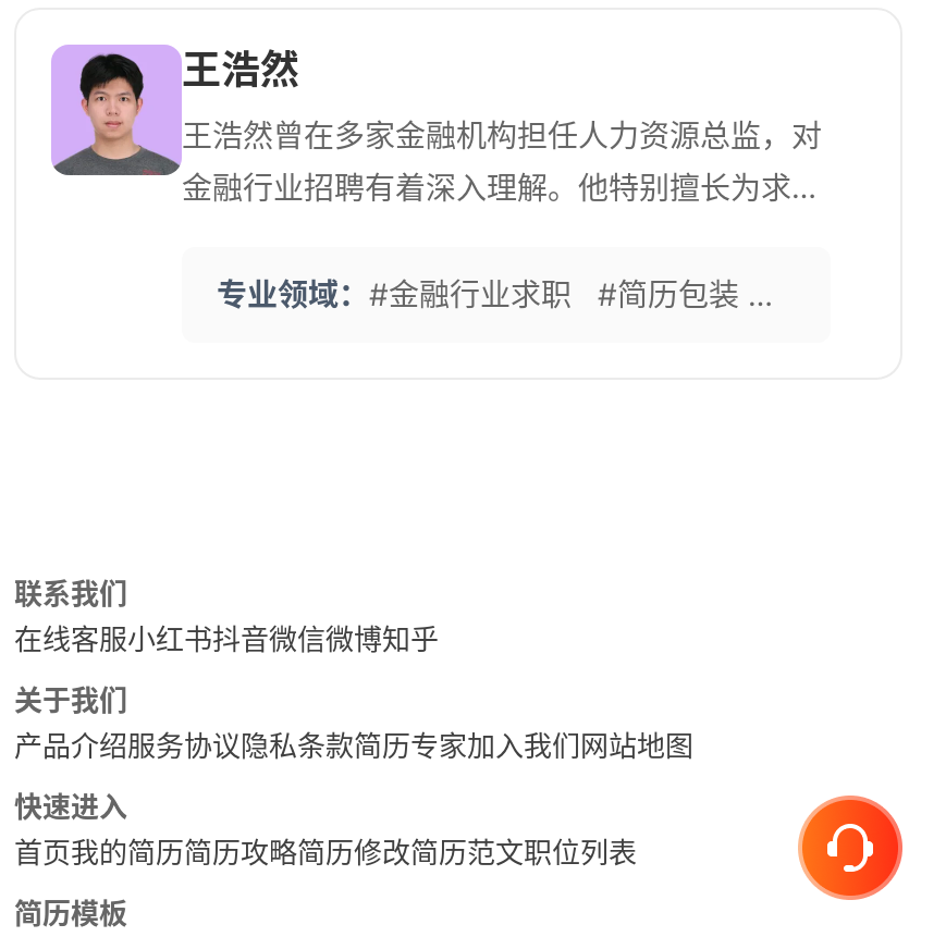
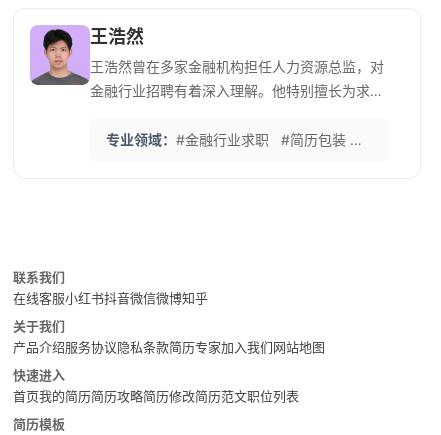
[796,793,905,902] [image] -> none

